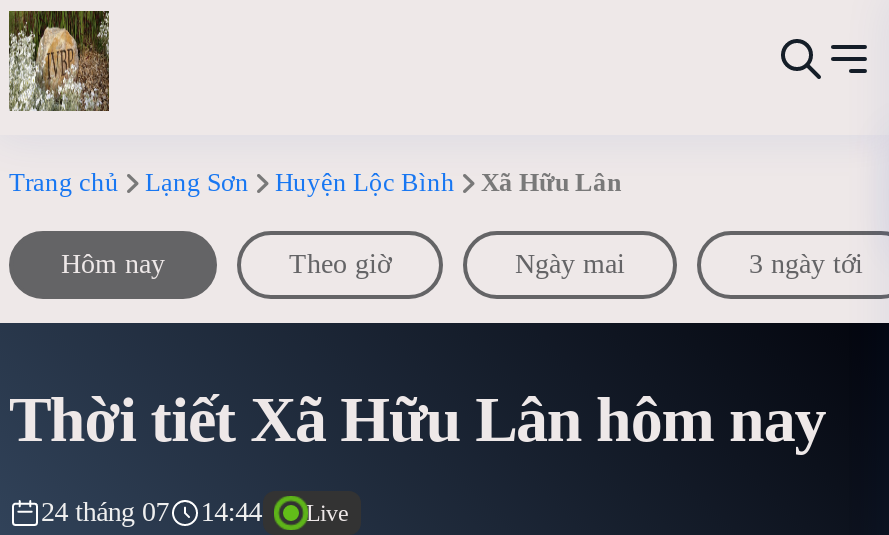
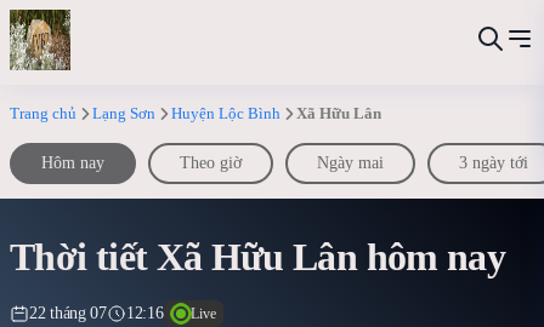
[41,497,169,527] 24 tháng 07 -> [29,304,107,322] 22 tháng 07
[201,497,262,527] 14:44 -> [126,304,163,322] 12:16

